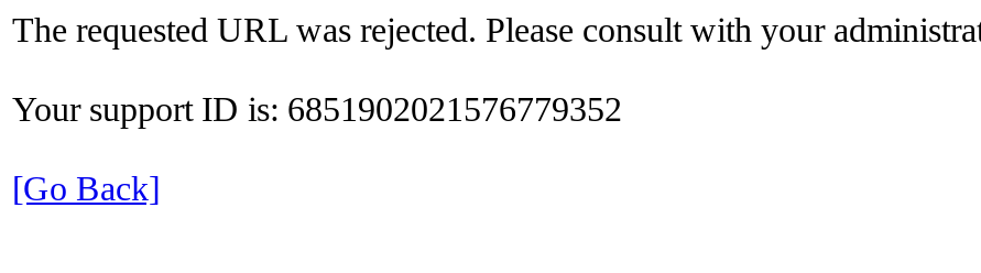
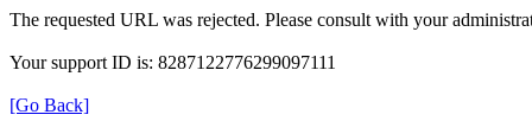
[12,90,622,128] Your support ID is: 6851902021576779352 -> [9,52,336,72] Your support ID is: 8287122776299097111

